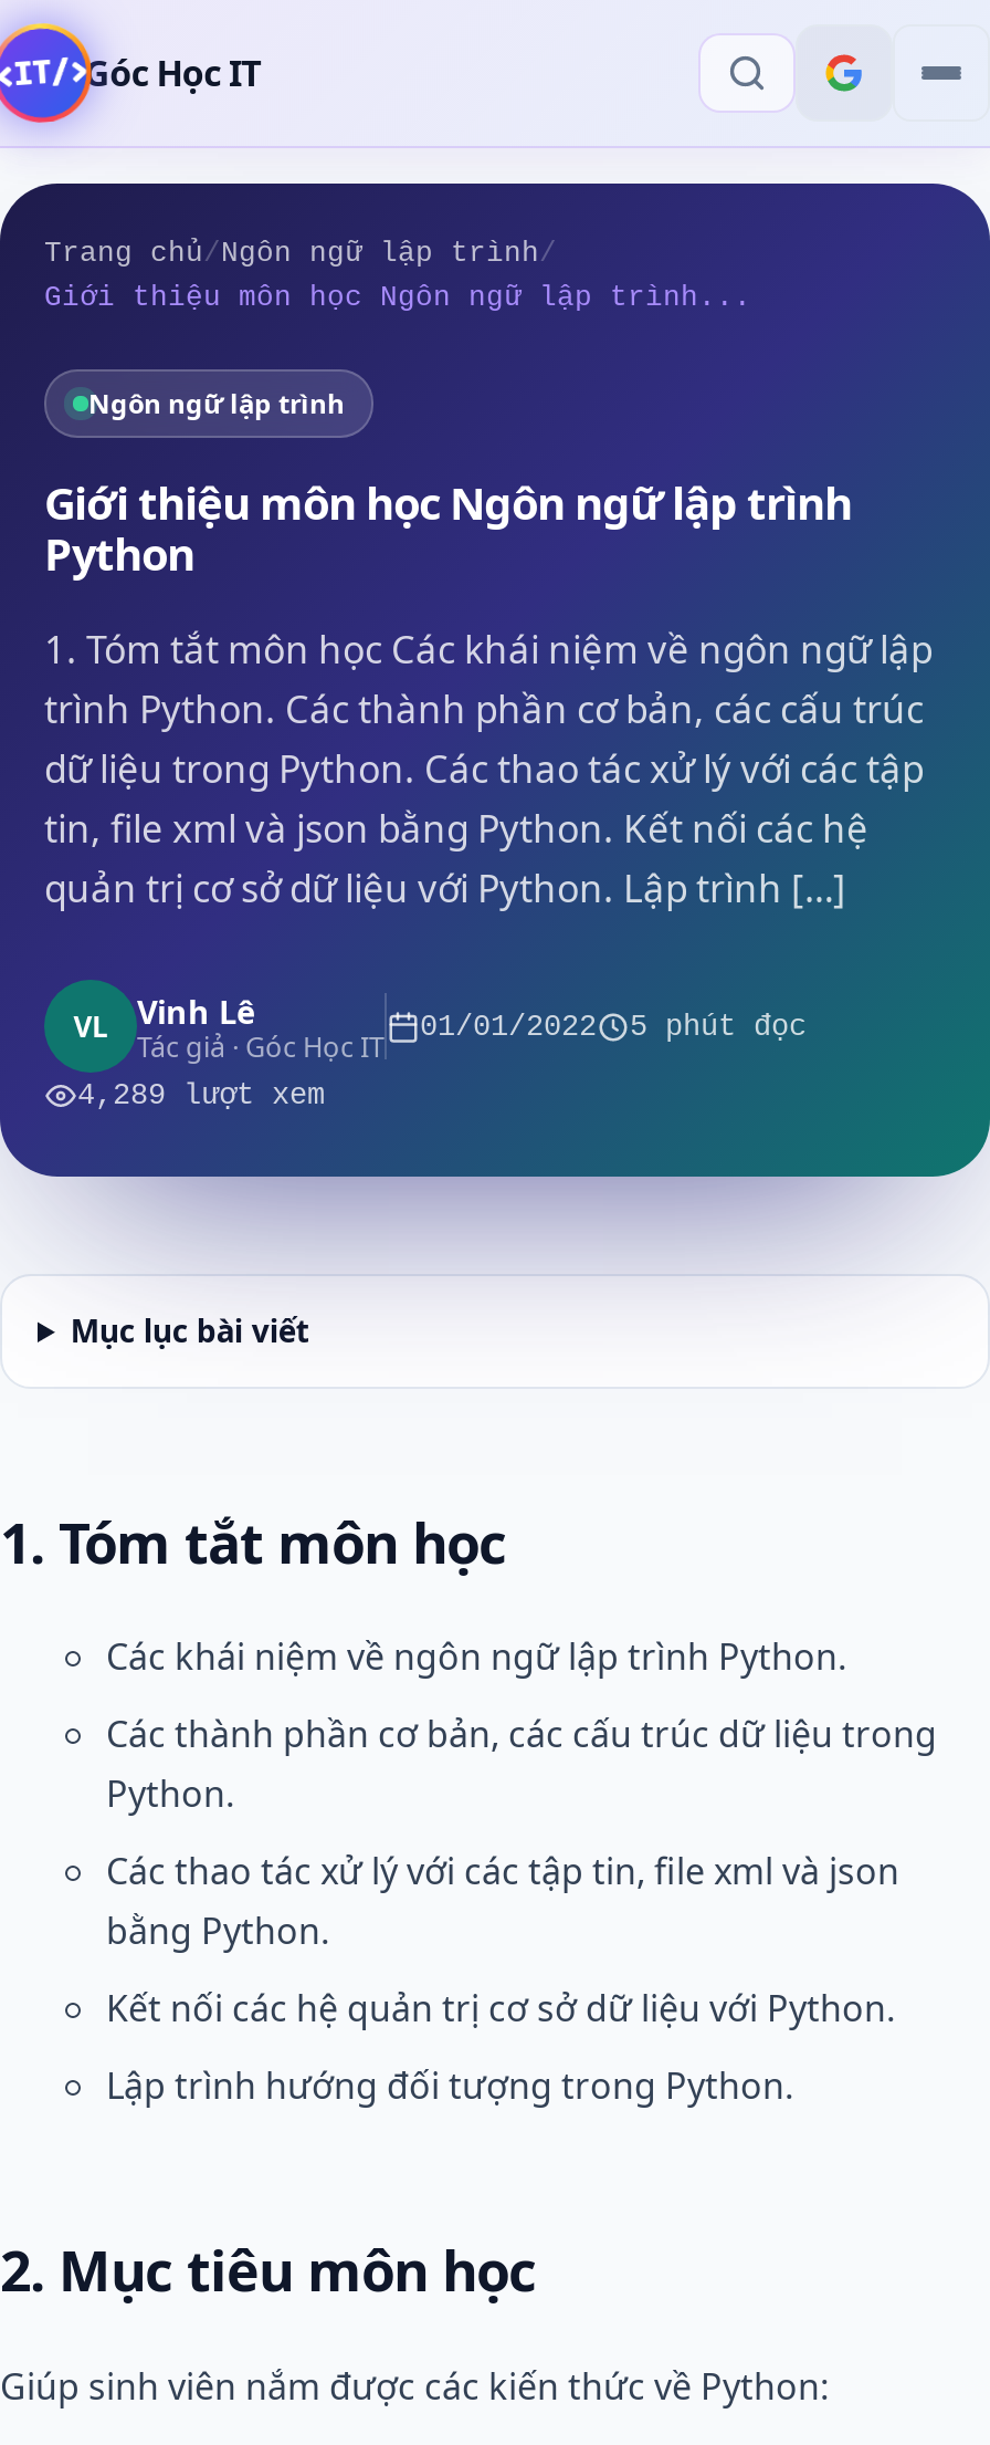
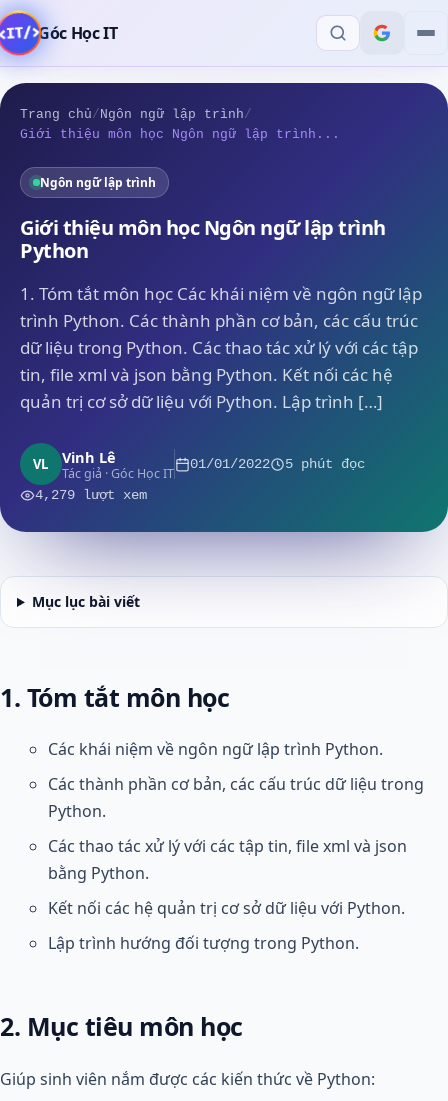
[77,1079,325,1112] 4,289 lượt xem -> [35,488,147,503] 4,279 lượt xem

